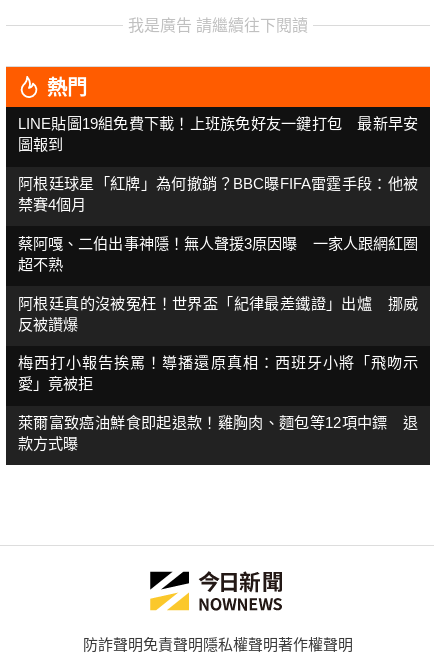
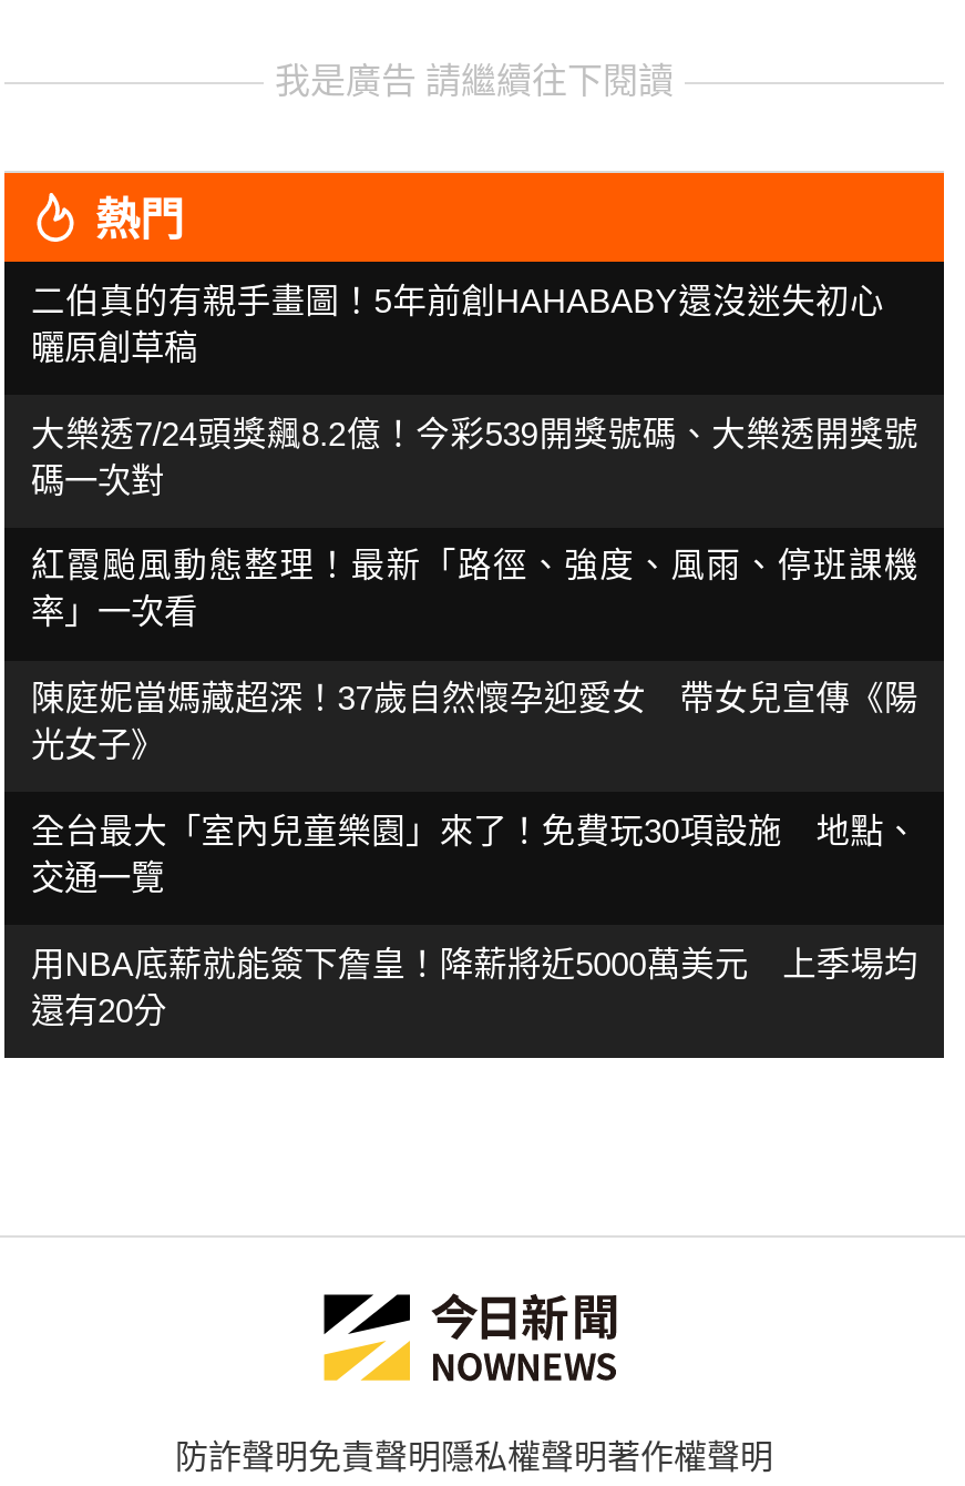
[18,115,418,153] LINE貼圖19組免費下載！上班族免好友一鍵打包 最新早安 | 圖報到 -> [31,281,917,365] 二伯真的有親手畫圖！5年前創HAHABABY還沒迷失初心 | 曬原創草稿
[18,175,418,213] 阿根廷球星「紅牌」為何撤銷？BBC曝FIFA雷霆手段：他被 | 禁賽4個月 -> [31,413,917,498] 大樂透7/24頭獎飆8.2億！今彩539開獎號碼、大樂透開獎號 | 碼一次對
[18,235,418,273] 蔡阿嘎、二伯出事神隱！無人聲援3原因曝 一家人跟網紅圈 | 超不熟 -> [31,546,917,630] 紅霞颱風動態整理！最新「路徑、強度、風雨、停班課機 | 率」一次看
[18,294,418,332] 阿根廷真的沒被冤枉！世界盃「紀律最差鐵證」出爐 挪威 | 反被讚爆 -> [31,679,917,763] 陳庭妮當媽藏超深！37歲自然懷孕迎愛女 帶女兒宣傳《陽 | 光女子》
[18,354,418,392] 梅西打小報告挨罵！導播還原真相：西班牙小將「飛吻示 | 愛」竟被拒 -> [31,811,917,896] 全台最大「室內兒童樂園」來了！免費玩30項設施 地點、 | 交通一覽
[18,414,418,452] 萊爾富致癌油鮮食即起退款！雞胸肉、麵包等12項中鏢 退 | 款方式曝 -> [31,944,917,1028] 用NBA底薪就能簽下詹皇！降薪將近5000萬美元 上季場均 | 還有20分

